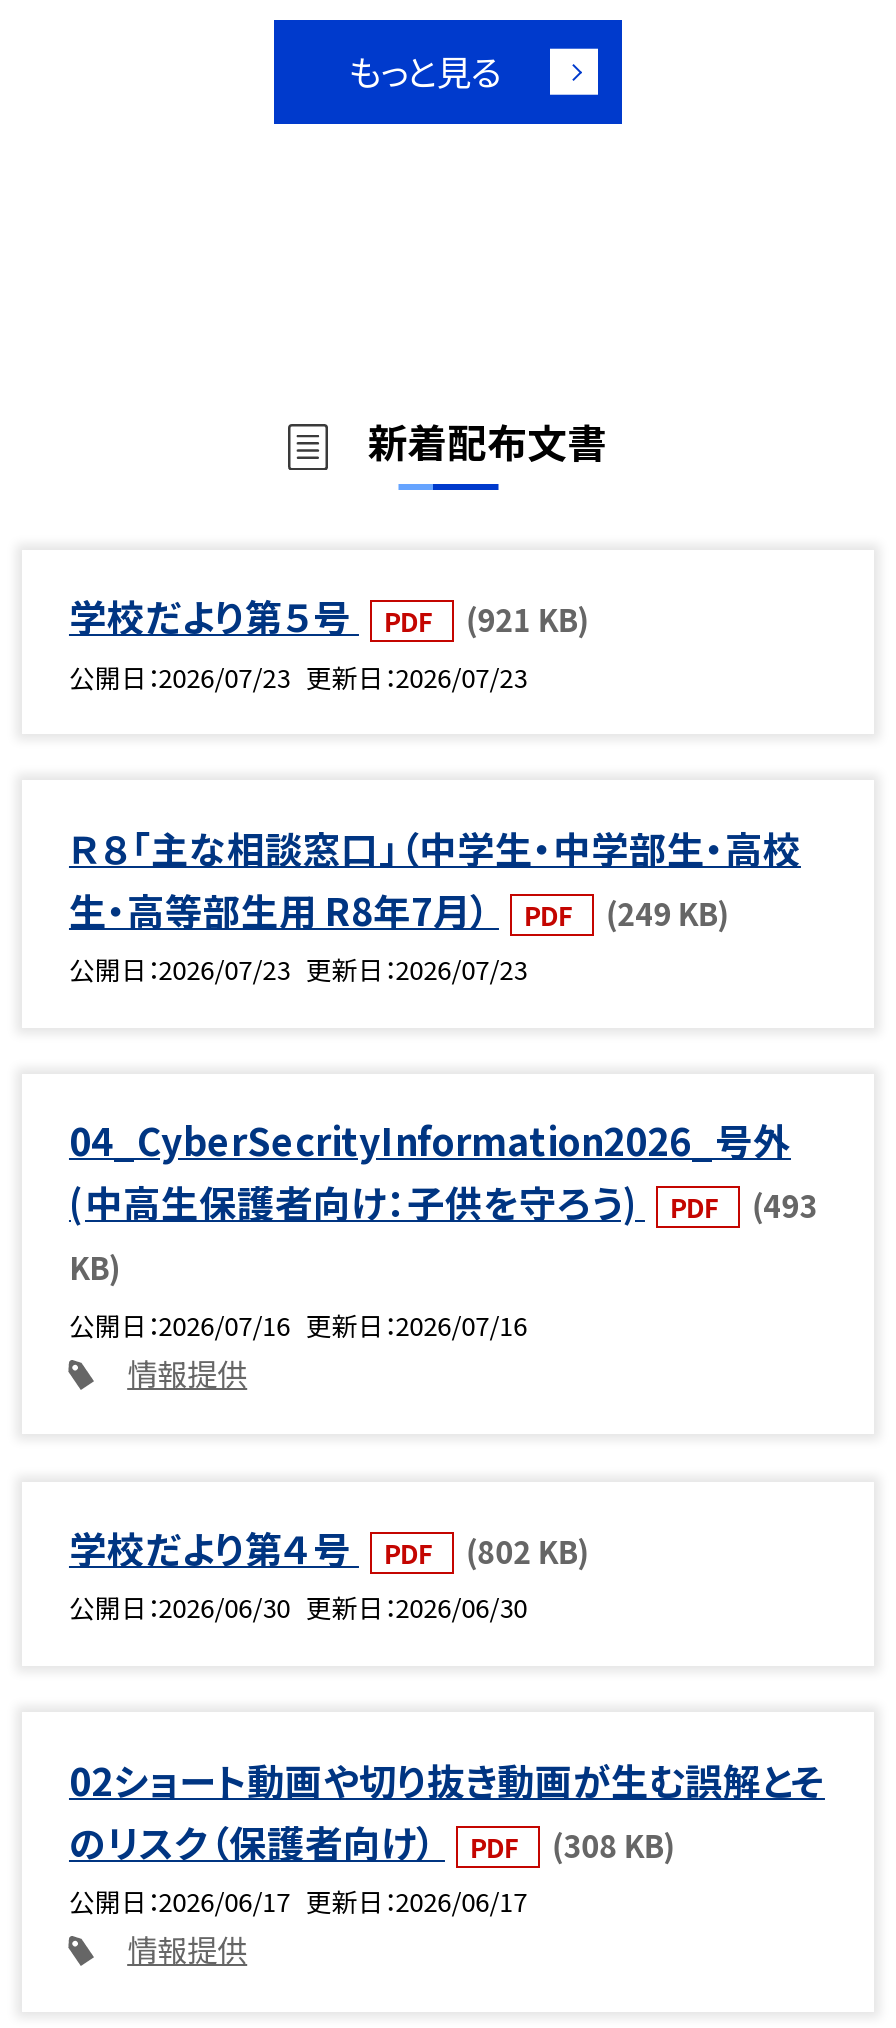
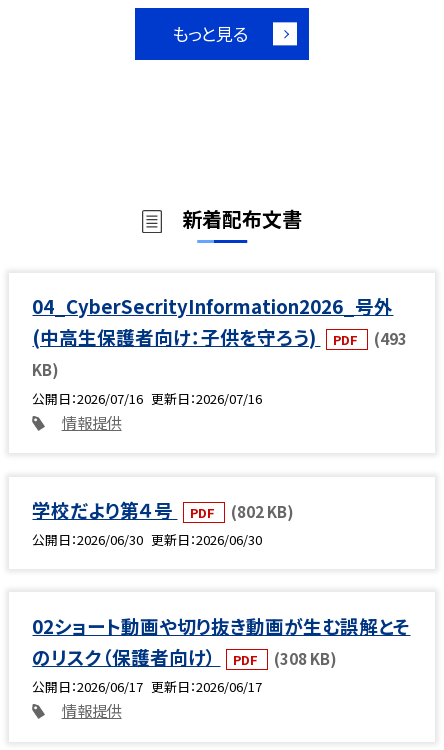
[69,589,801,988] 学校だより第５号 | PDF | (921 KB) | 公開日 2026/07/23 更新日 2026/07/23 | Ｒ８「主な相談窓口」（中学生・中学部生・高校 | 生・高等部生用 R8年7月） | PDF | (249 KB) | 公開日 2026/07/23 更新日 2026/07/23 -> none

